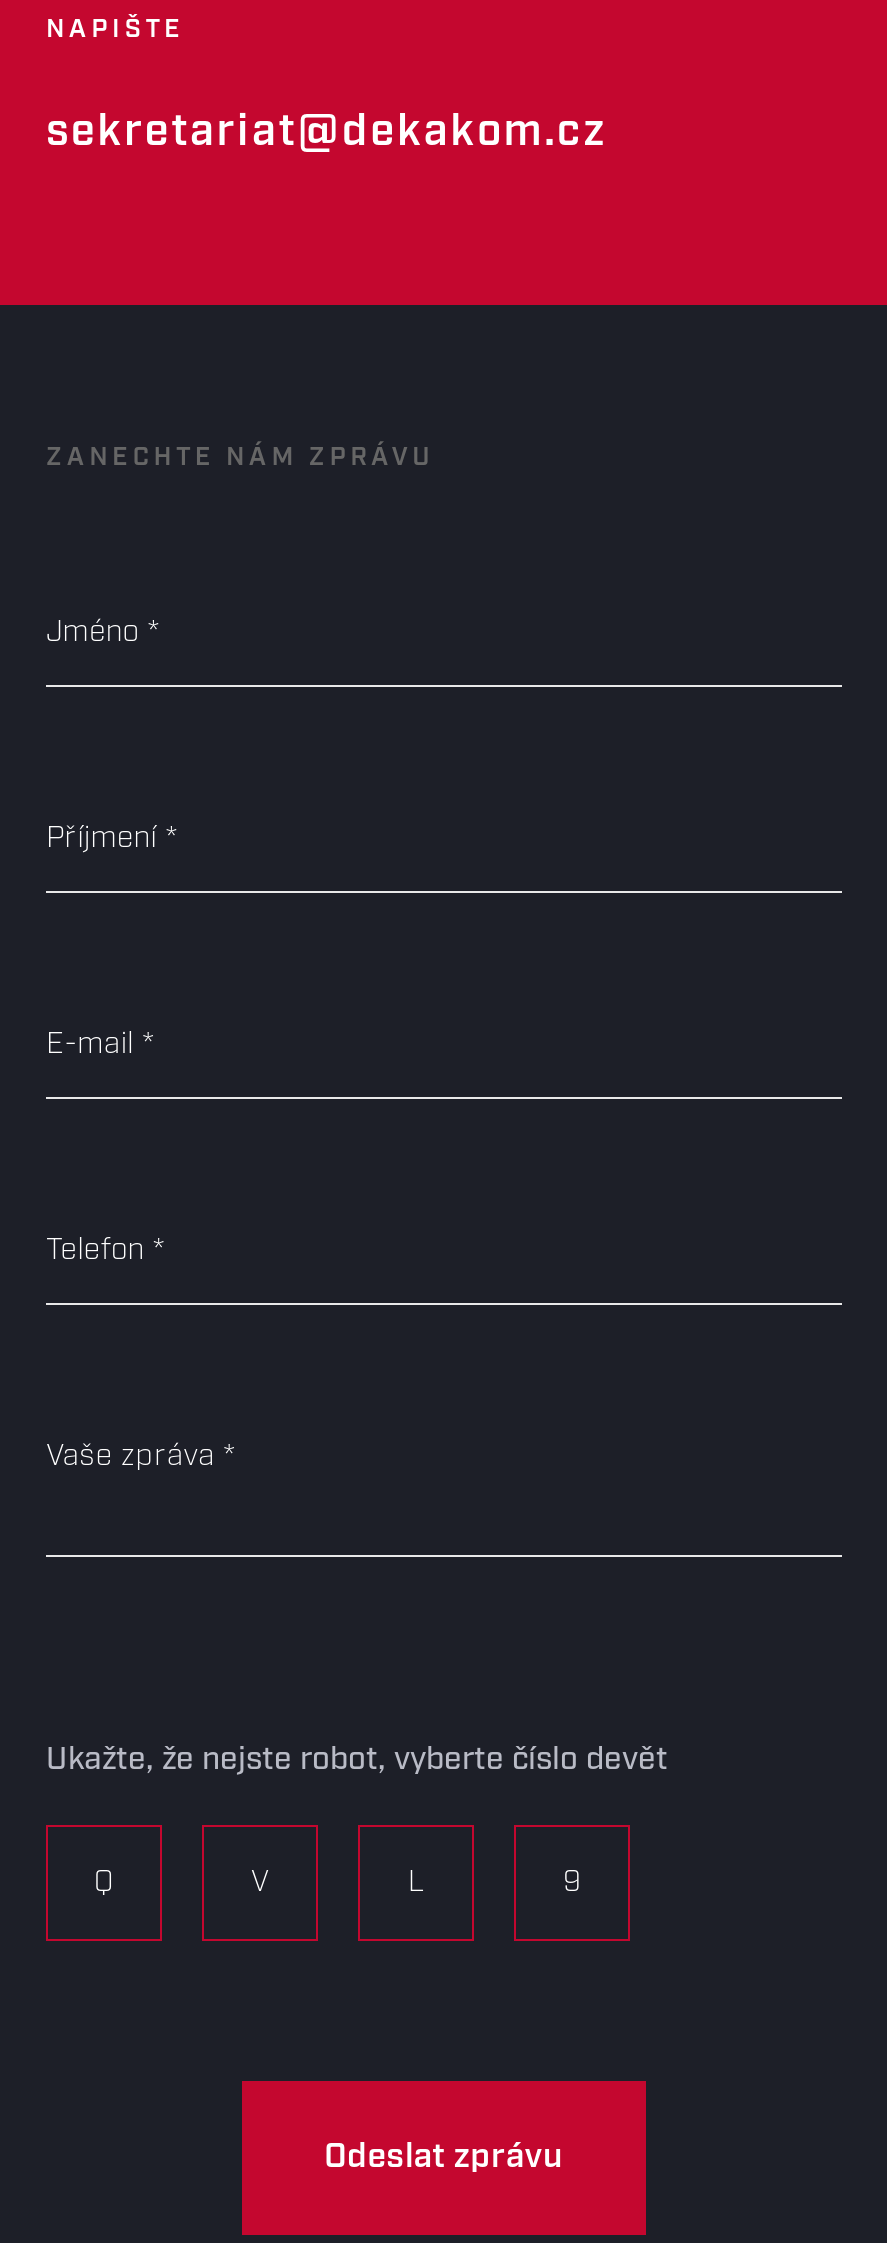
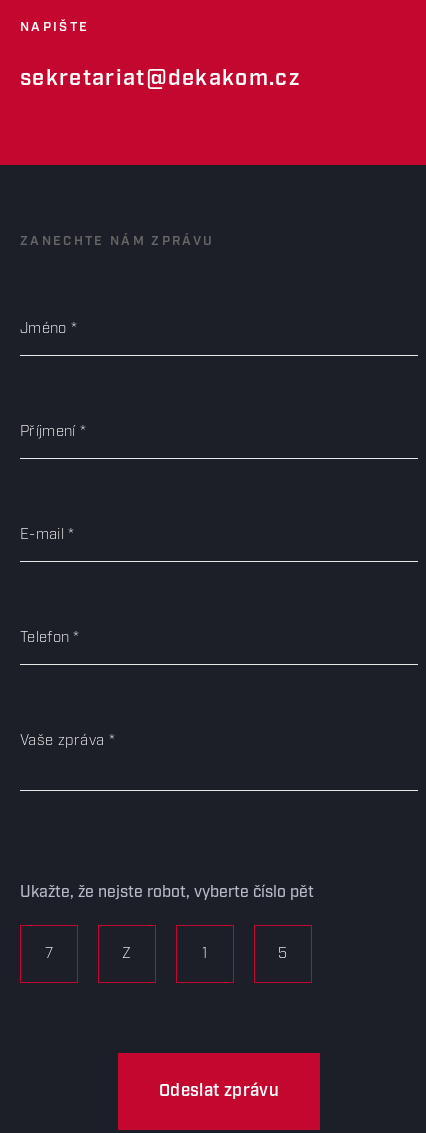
[46,1739,668,1781] Ukažte, že nejste robot, vyberte číslo devět -> [20,882,314,903] Ukažte, že nejste robot, vyberte číslo pět
[94,1862,581,1902] Q | V | L | 9 -> [45,943,288,963] 7 | Z | 1 | 5

